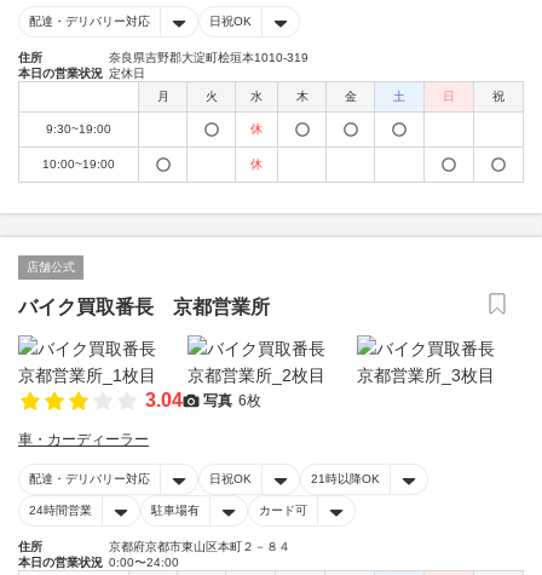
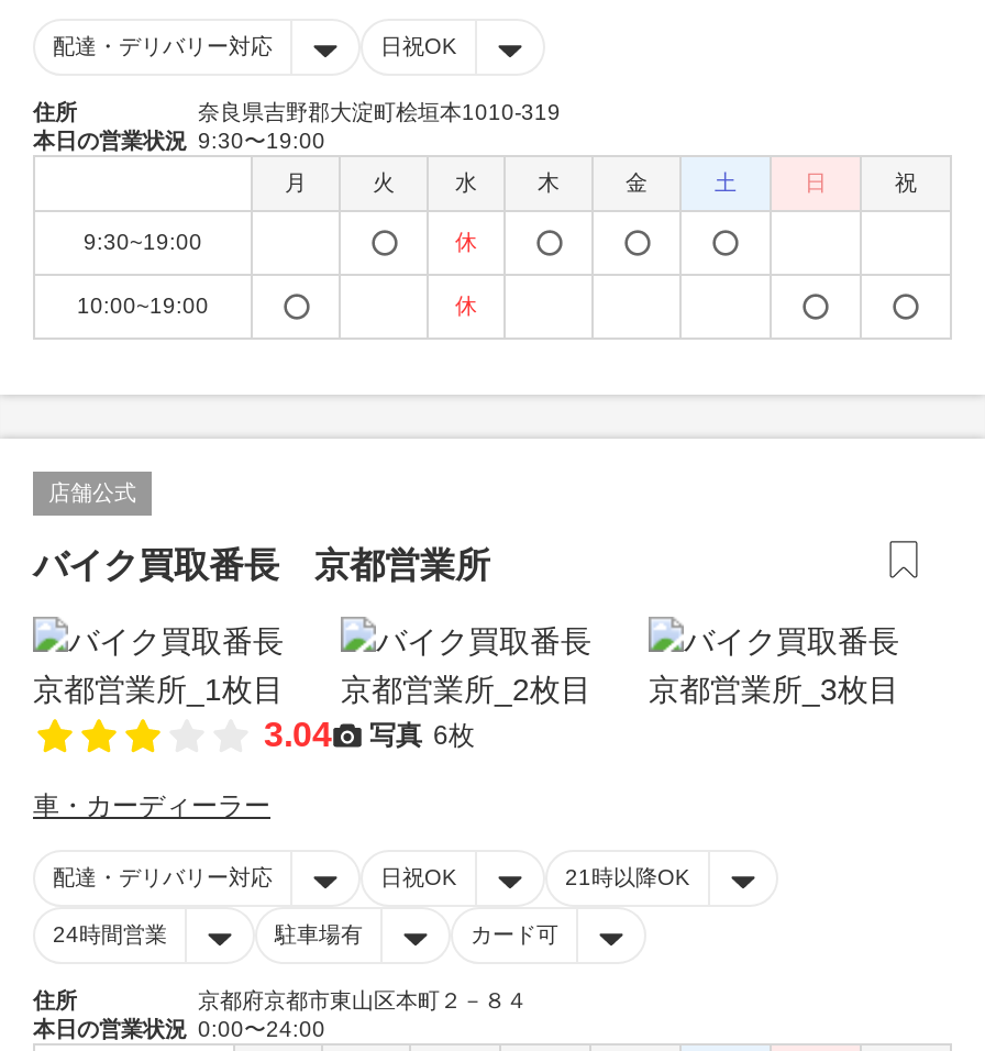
[18,67,145,80] 本日の営業状況 定休日 -> [33,129,325,153] 本日の営業状況 9:30〜19:00

